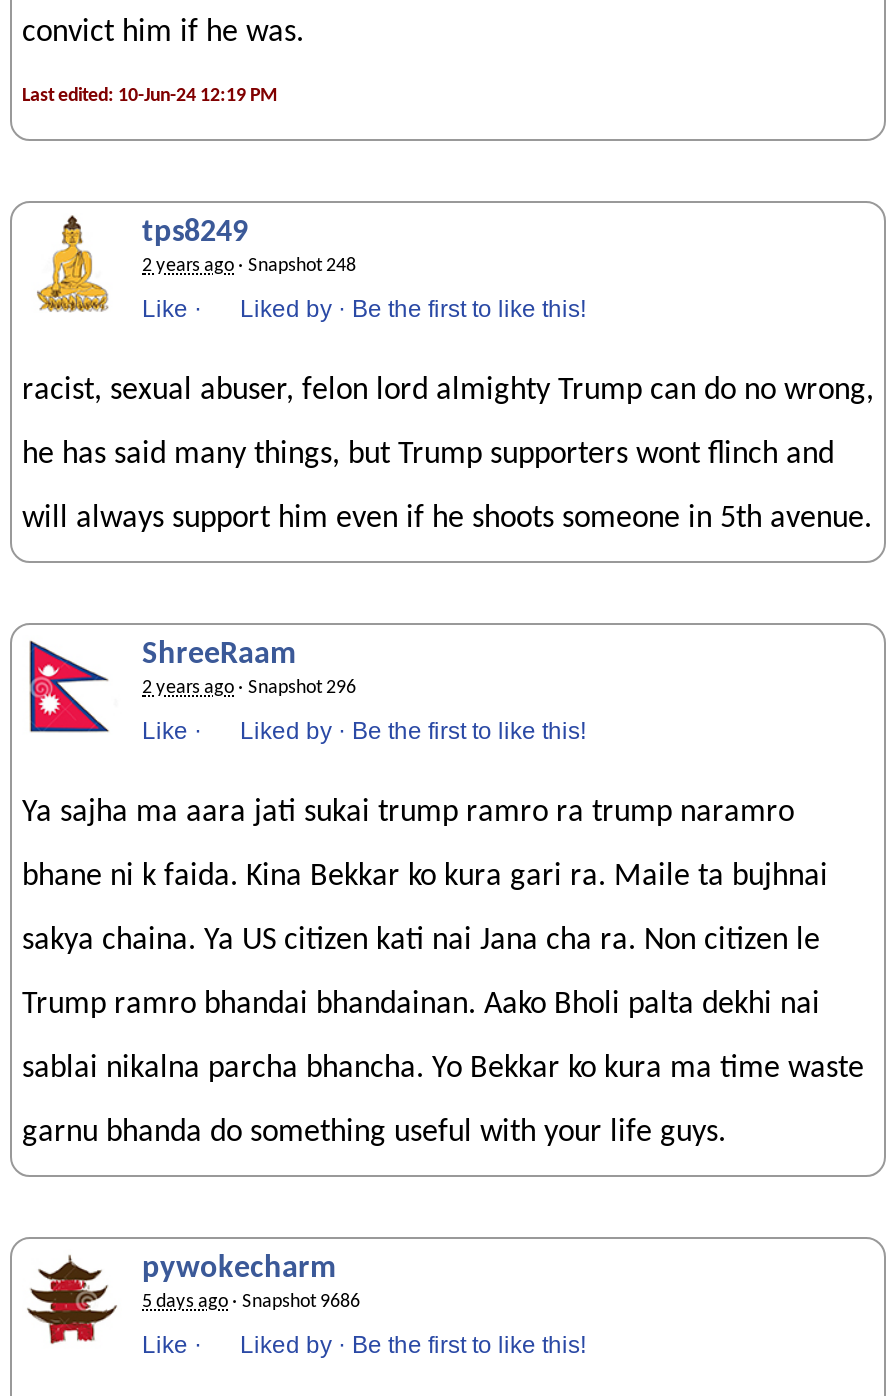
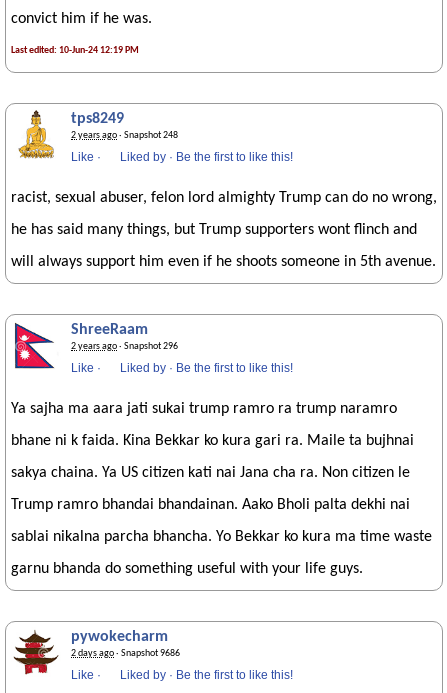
[142,1292,360,1314] 5 days ago · Snapshot 9686 -> [71,648,180,659] 2 days ago · Snapshot 9686

